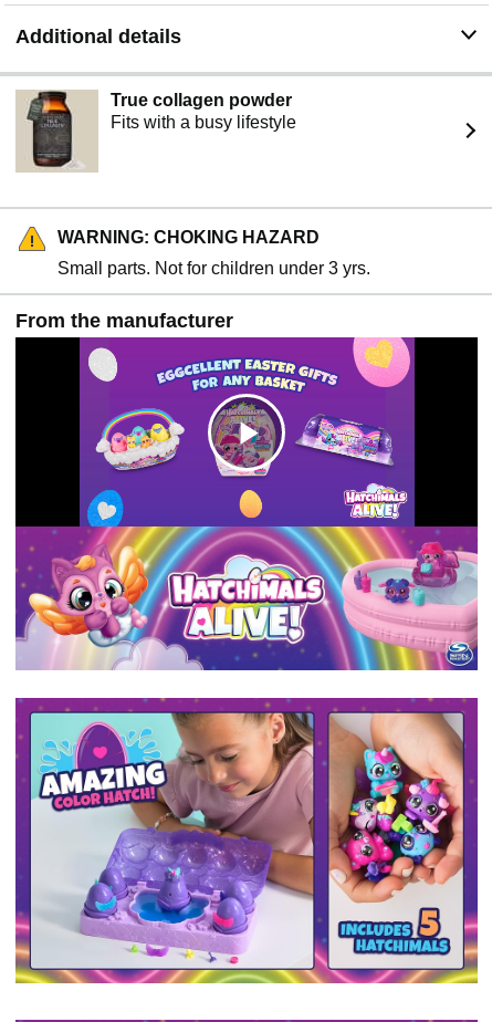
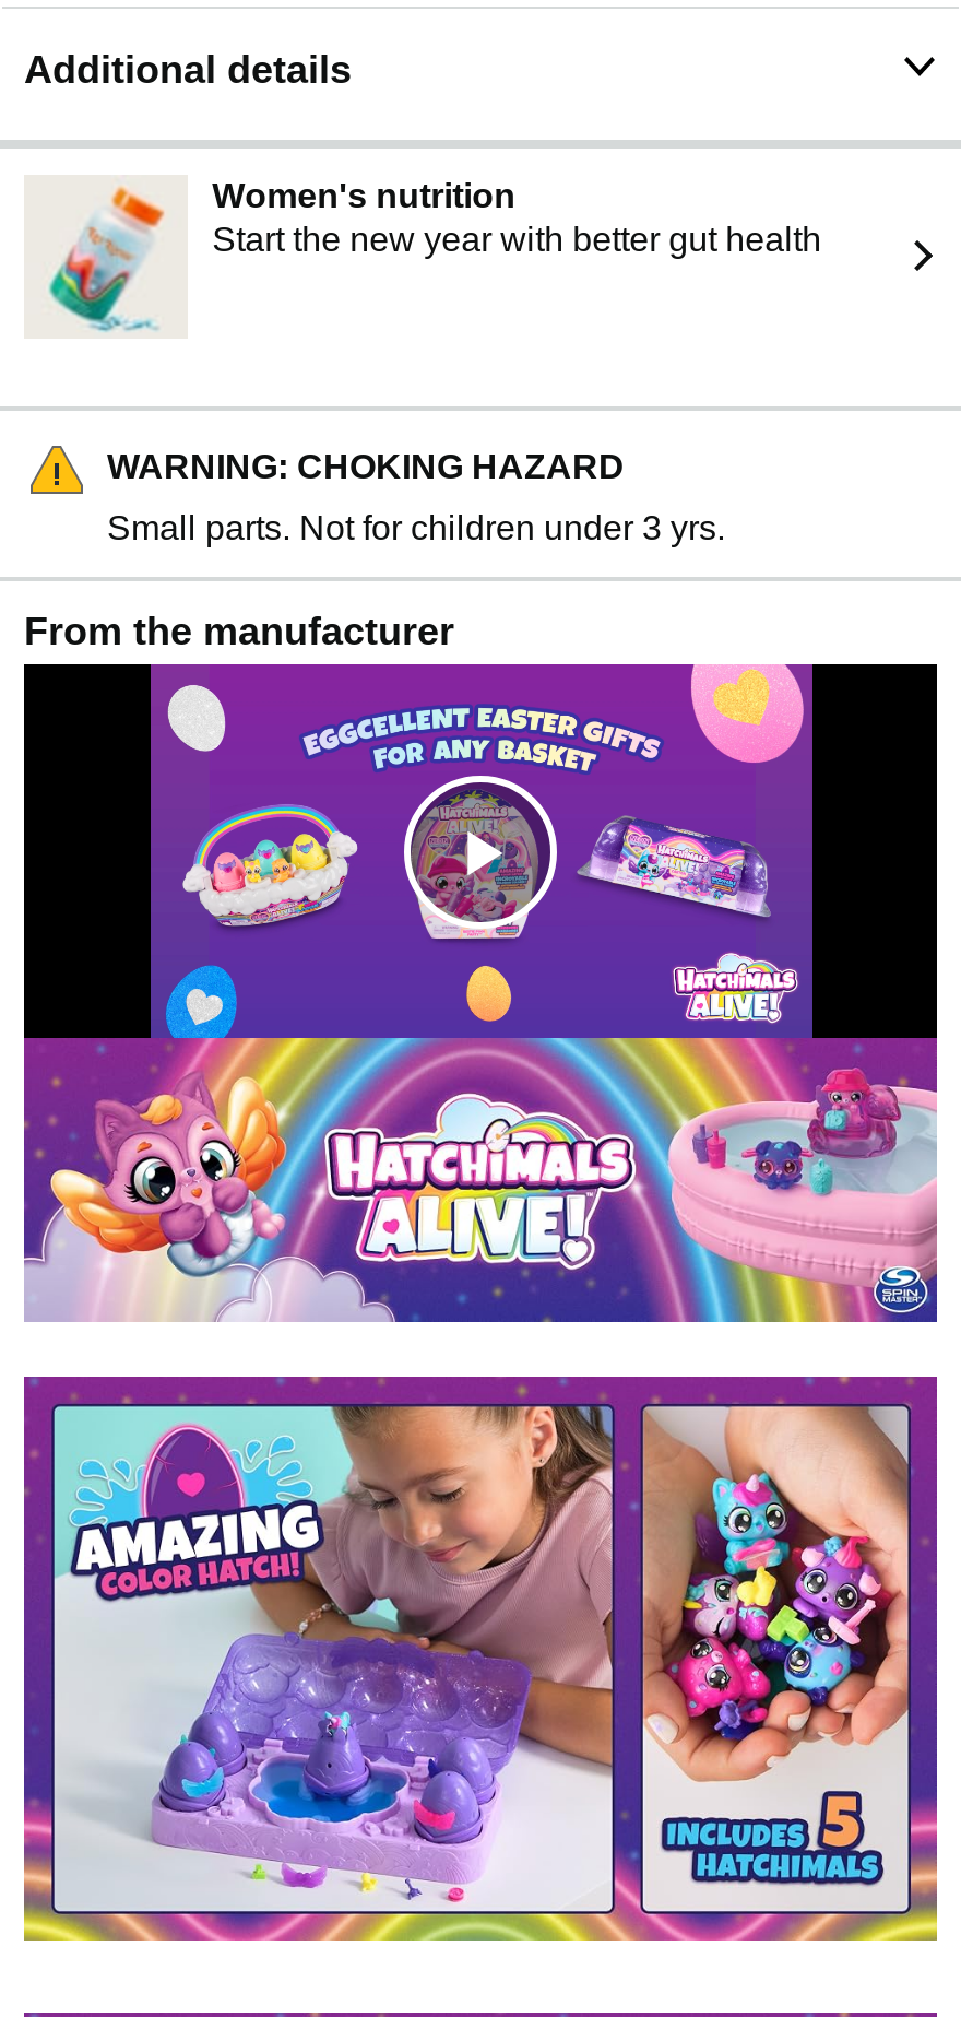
[17,90,297,171] [image] | True collagen powder | Fits with a busy lifestyle -> [28,176,822,334] [image] | Women's nutrition | Start the new year with better gut health

